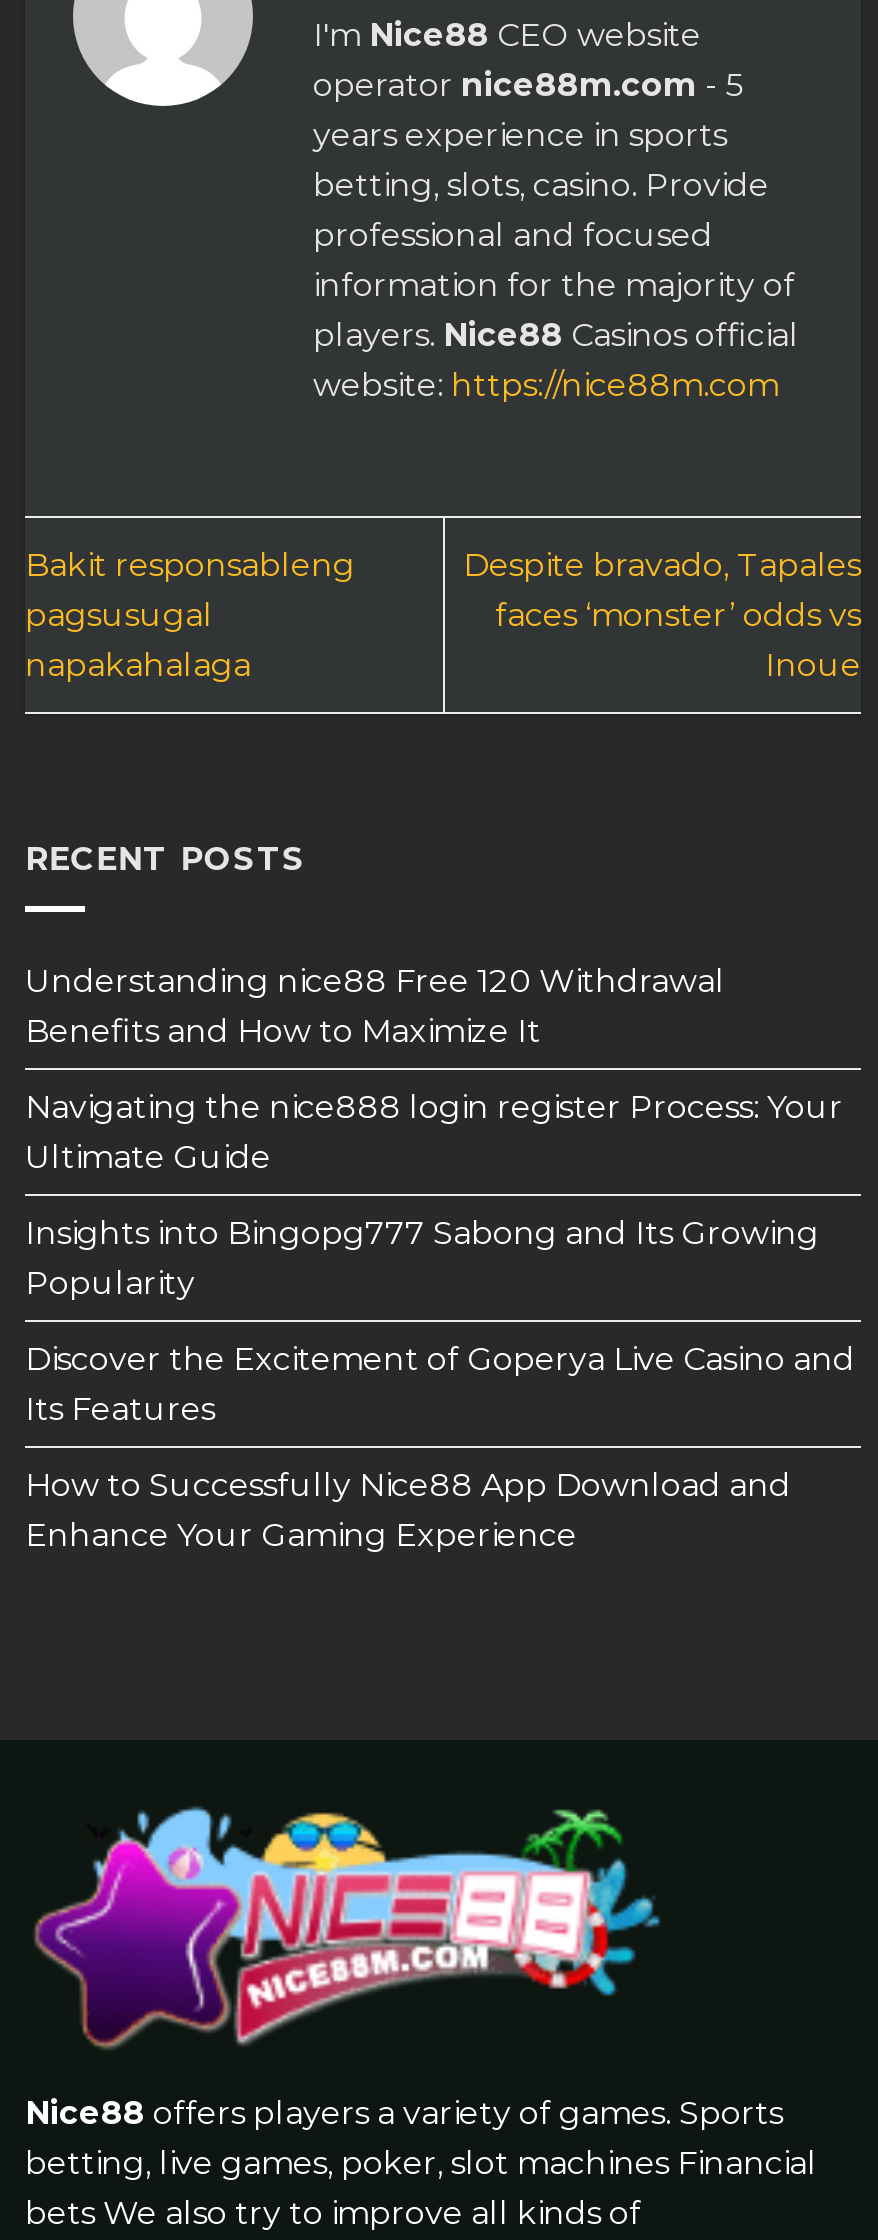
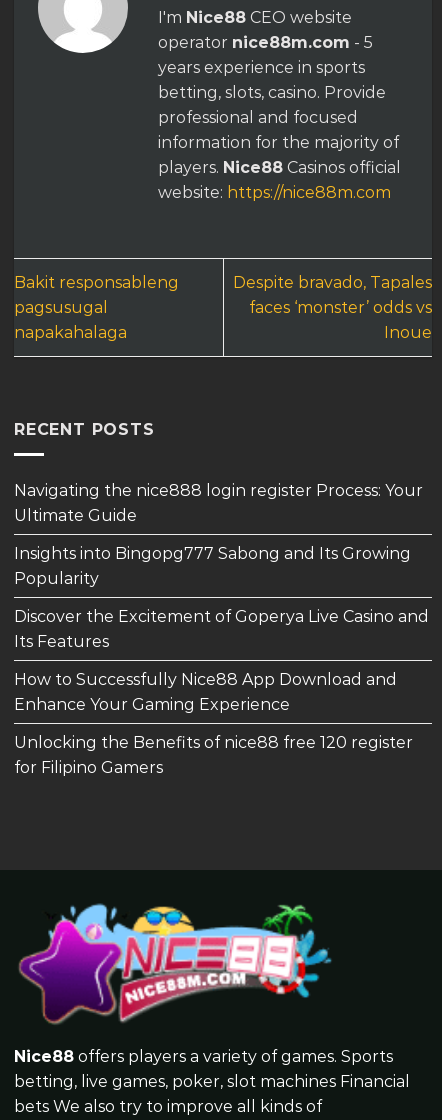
[25,962,725,1050] Understanding nice88 Free 120 Withdrawal | Benefits and How to Maximize It -> none
moved [25,1088,855,1554] -> [14,481,429,714]: Navigating the nice888 login register Process: Your | Ultimate Guide | Insights into Bingopg777 Sabong and Its Growing | Popularity | Discover the Excitement of Goperya Live Casino and | Its Features | How to Successfully Nice88 App Download and | Enhance Your Gaming Experience
none -> [14,733,413,777] Unlocking the Benefits of nice88 free 120 register | for Filipino Gamers

